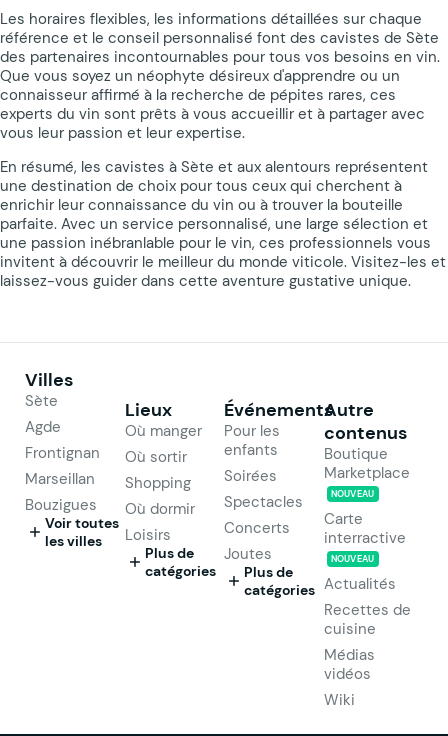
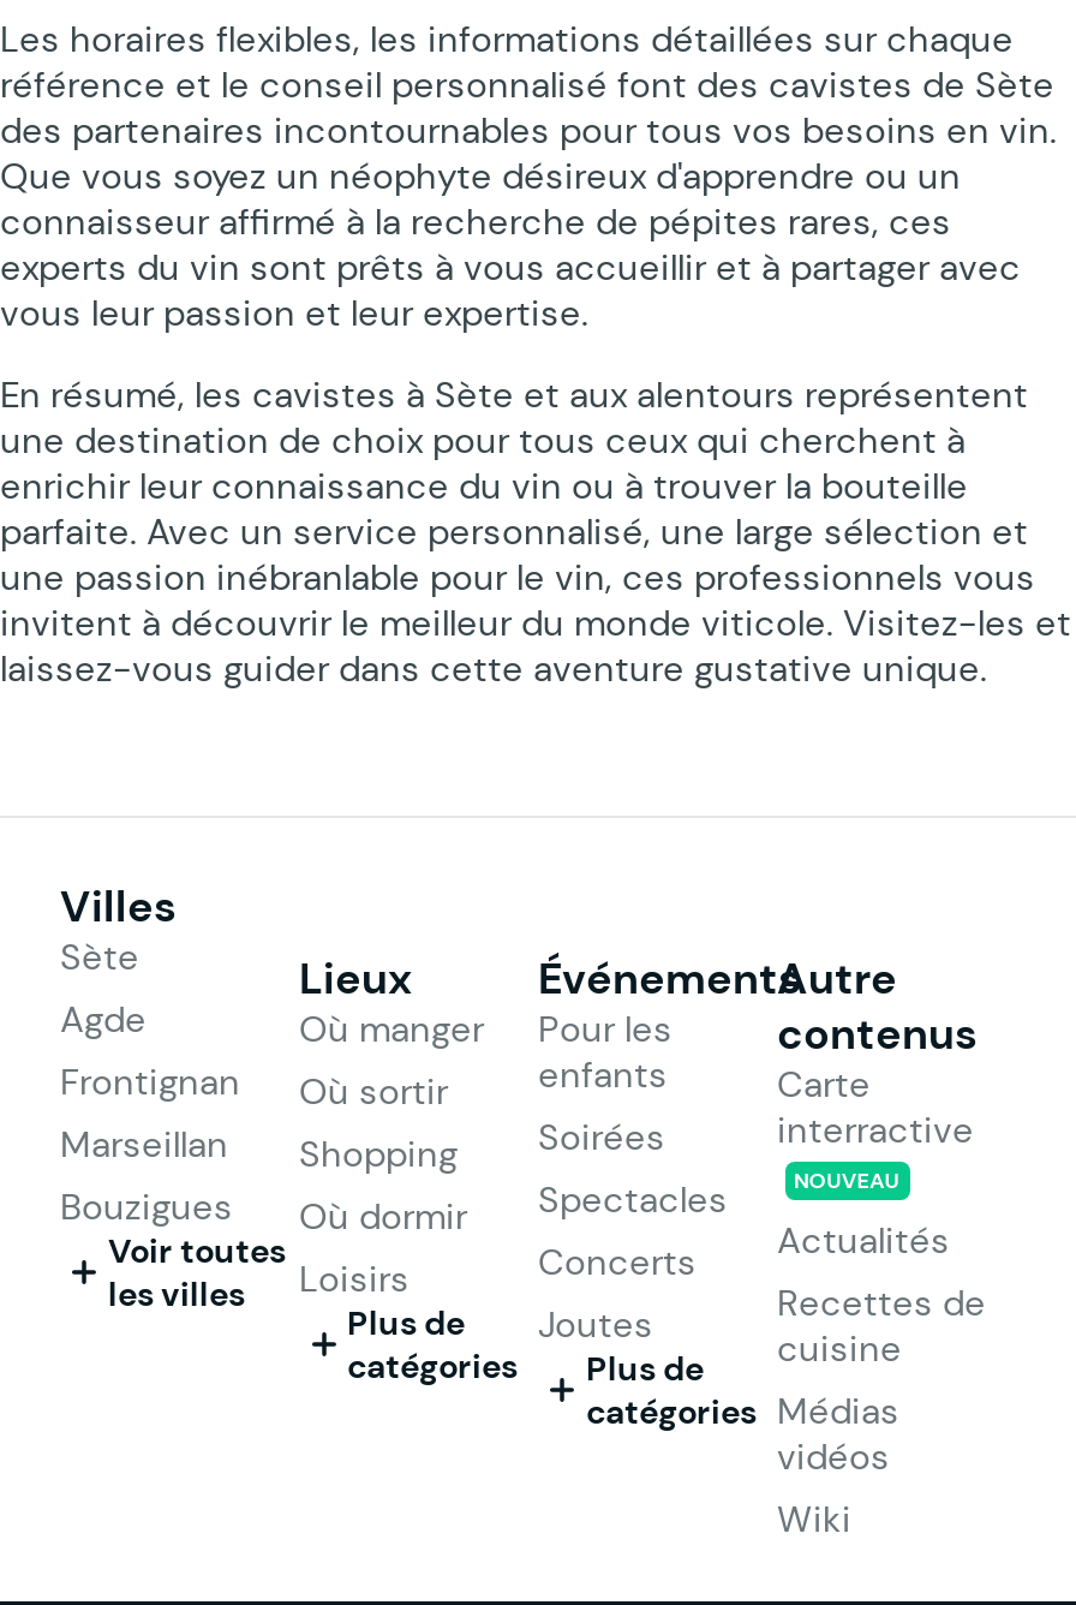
[323,444,409,500] Boutique | Marketplace | NOUVEAU -> none

